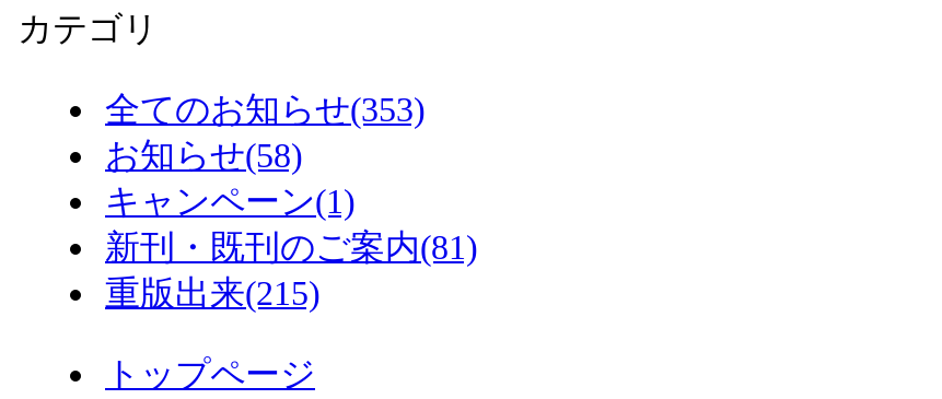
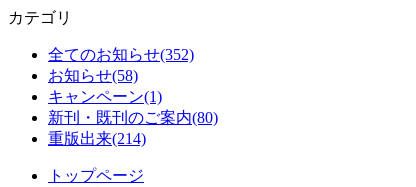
[105,91,425,128] 全てのお知らせ(353) -> [48,46,194,63] 全てのお知らせ(352)
[105,228,477,265] 新刊・既刊のご案内(81) -> [48,109,218,126] 新刊・既刊のご案内(80)
[105,274,319,311] 重版出来(215) -> [48,130,146,147] 重版出来(214)

